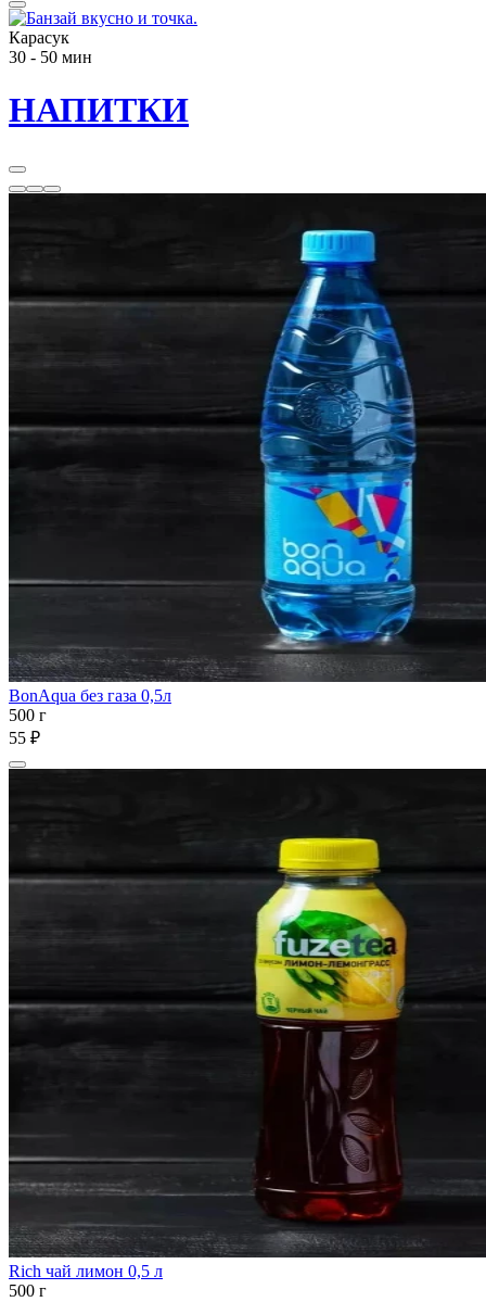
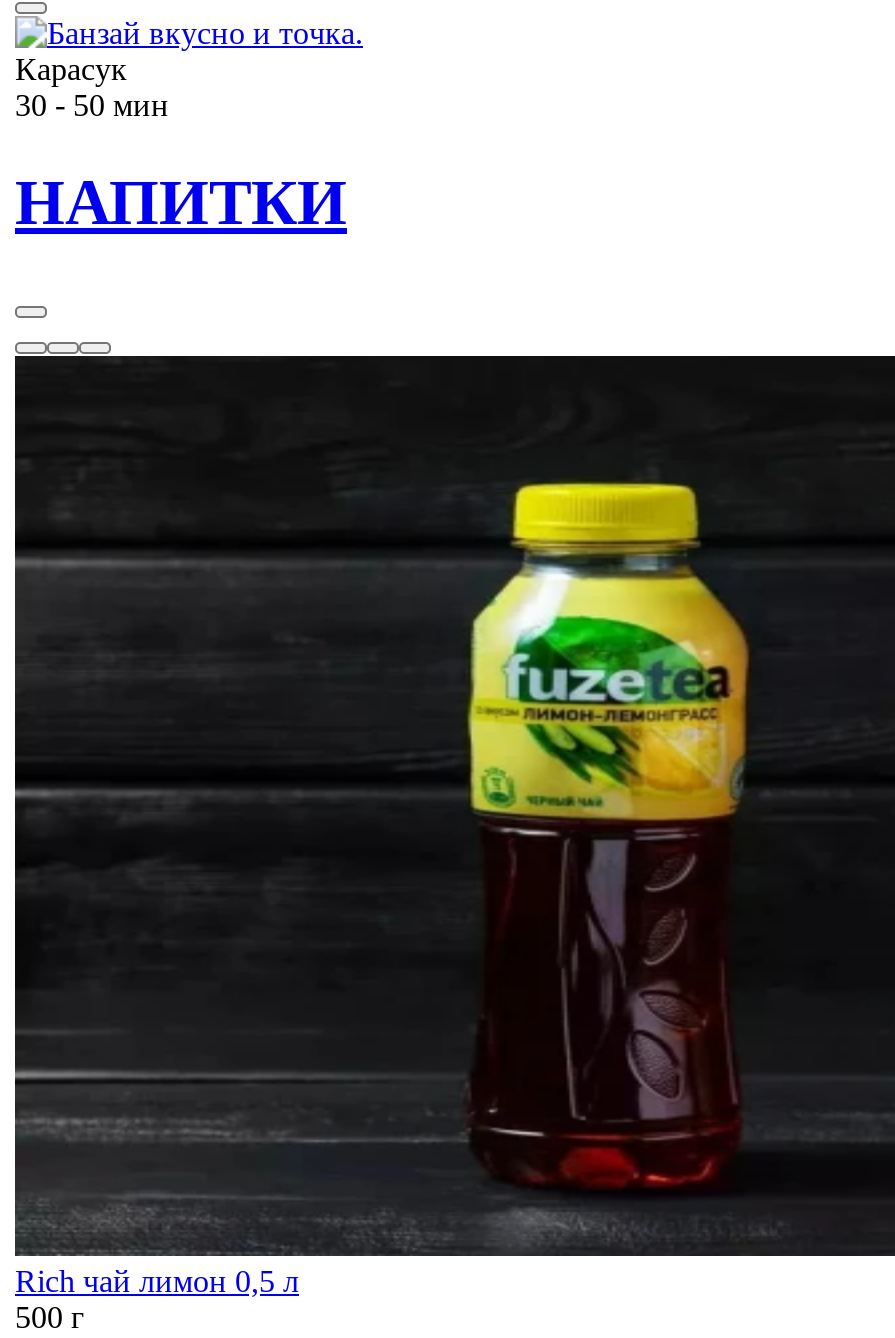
[255,228,418,659] [image] -> none
[9,686,171,747] BonAqua без газа 0,5л | 500 г | 55 ₽ -> none

